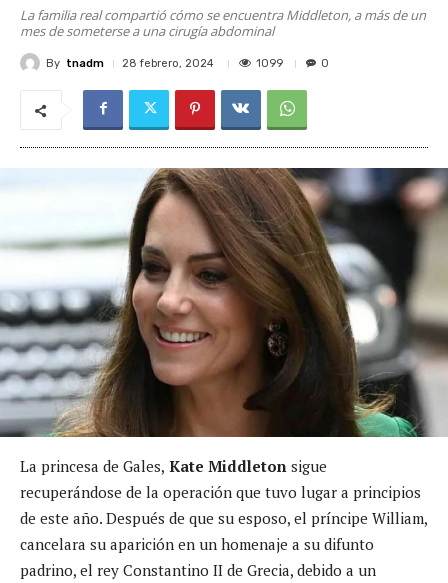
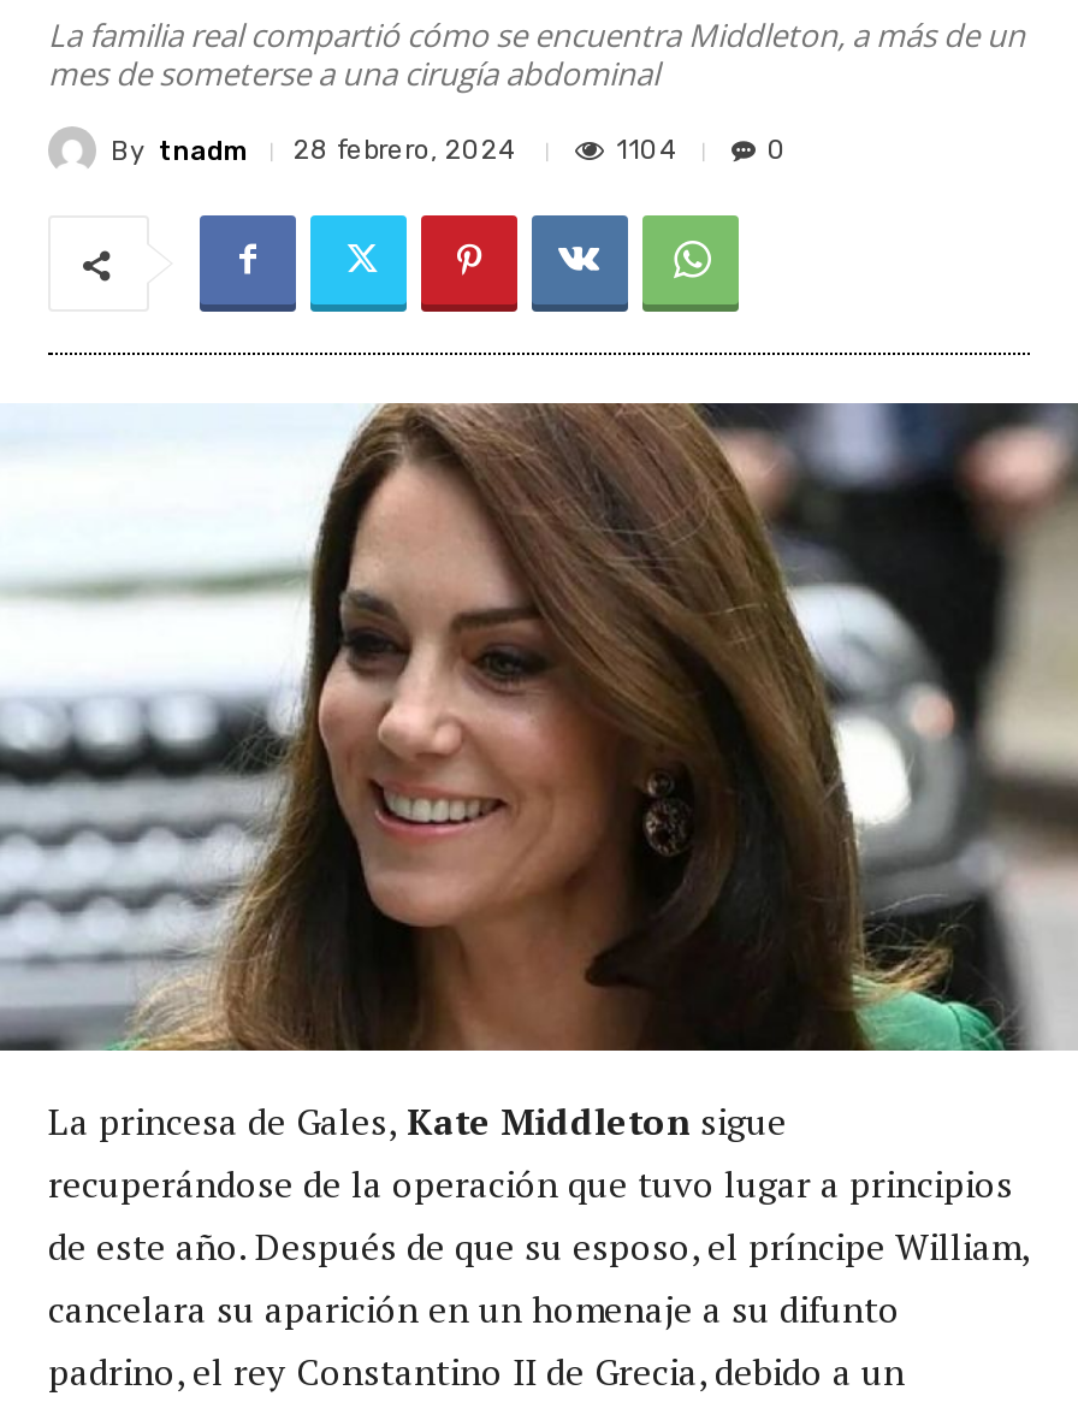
[256,57,283,70] 1099 -> [616,136,676,167] 1104

